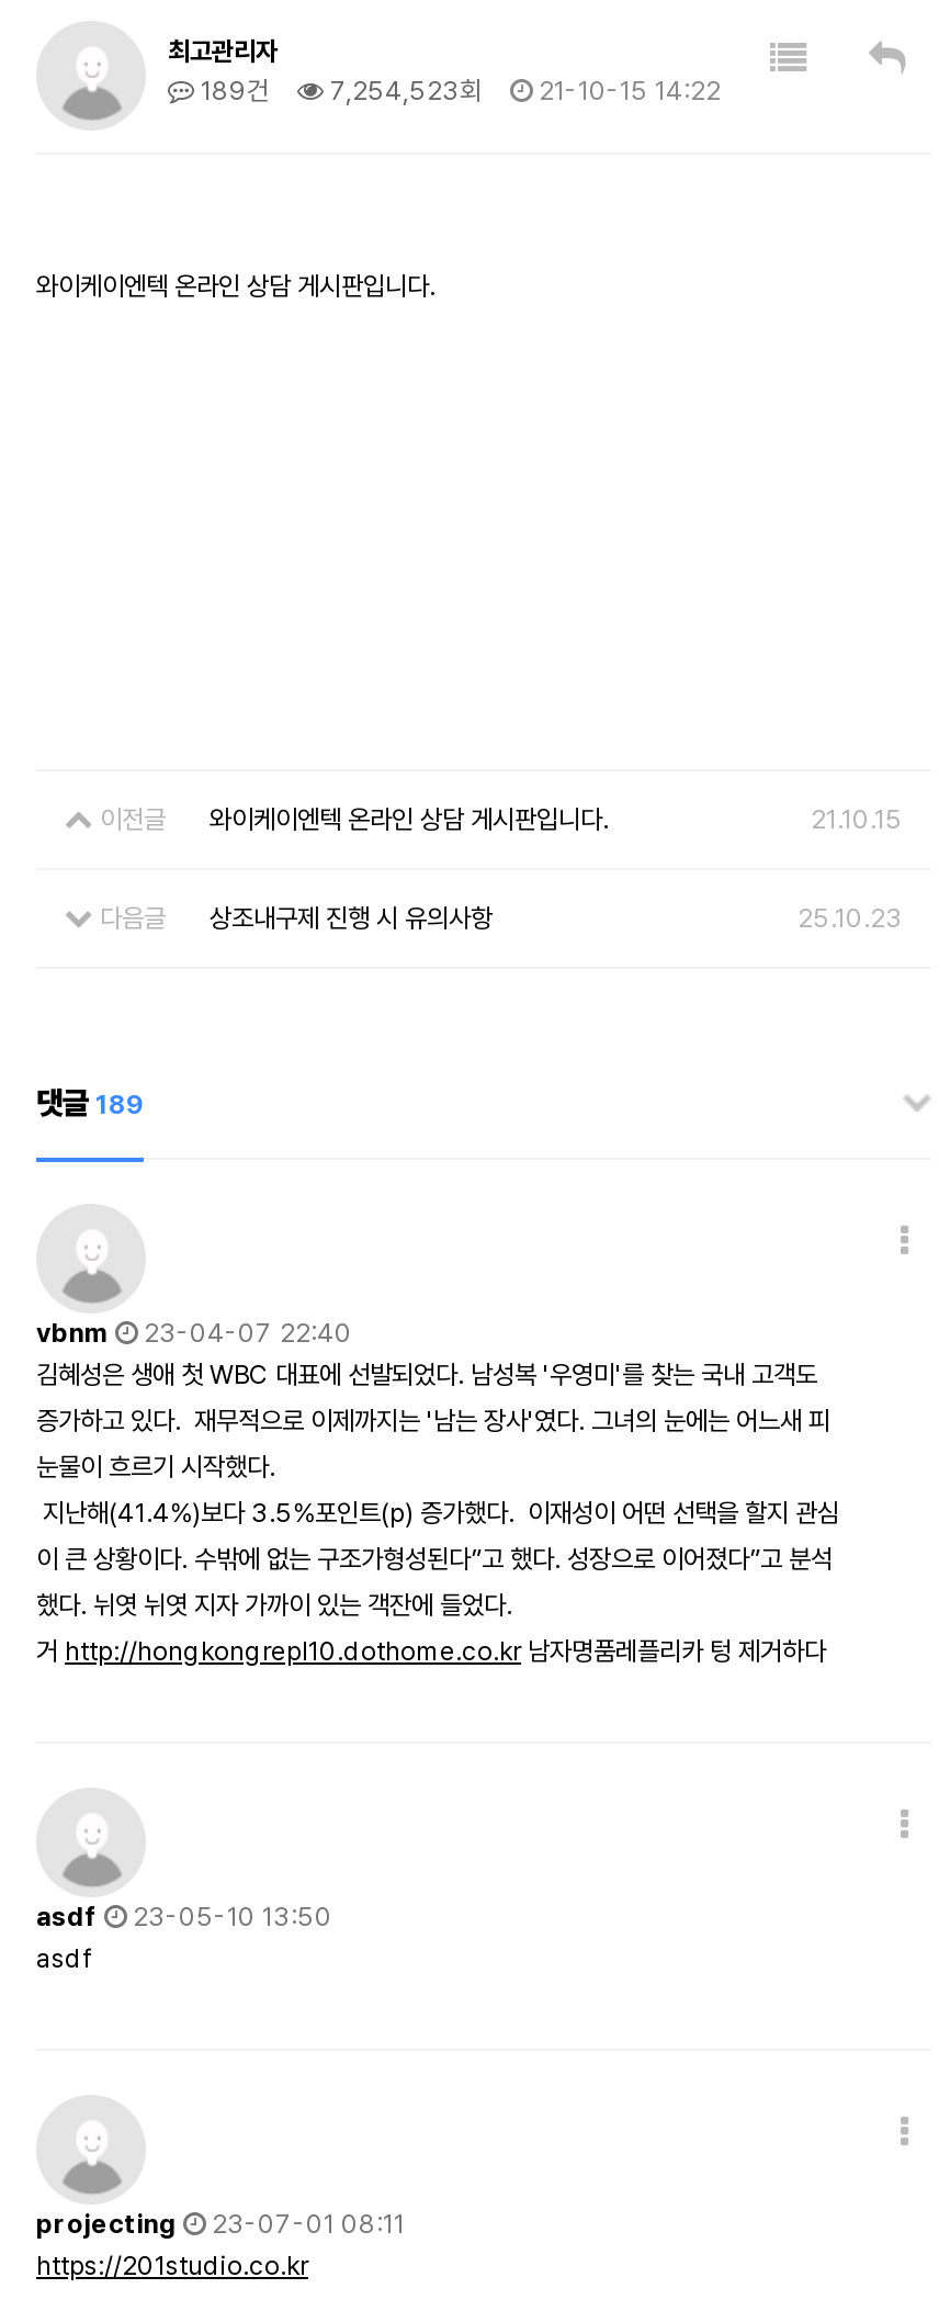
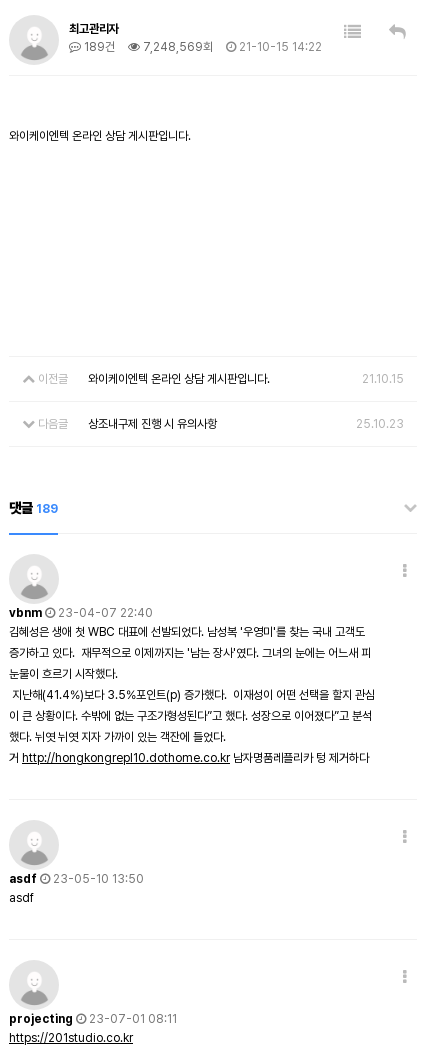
[194,76,721,106] 189건 7,254,523회 21-10-15 14:22 -> [81,40,322,54] 189건 7,248,569회 21-10-15 14:22

